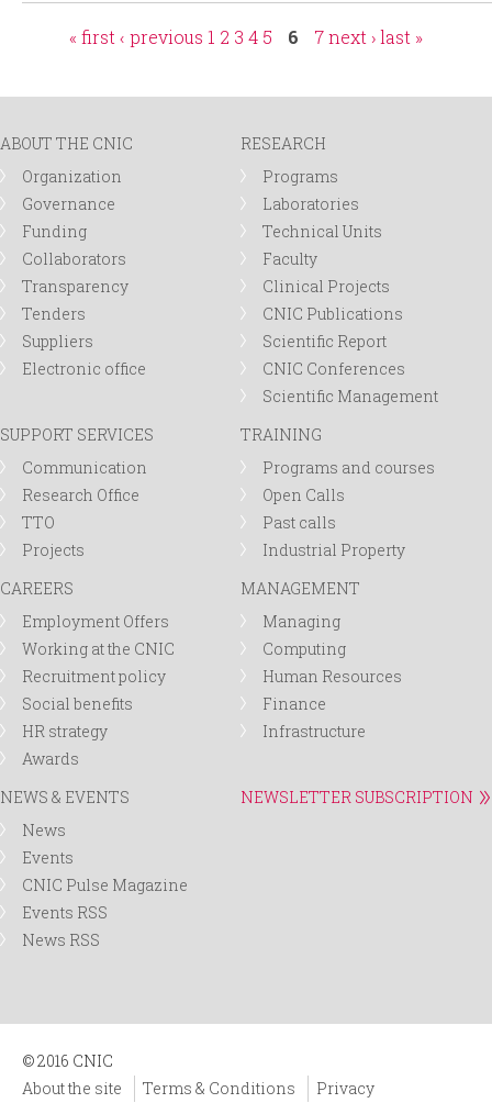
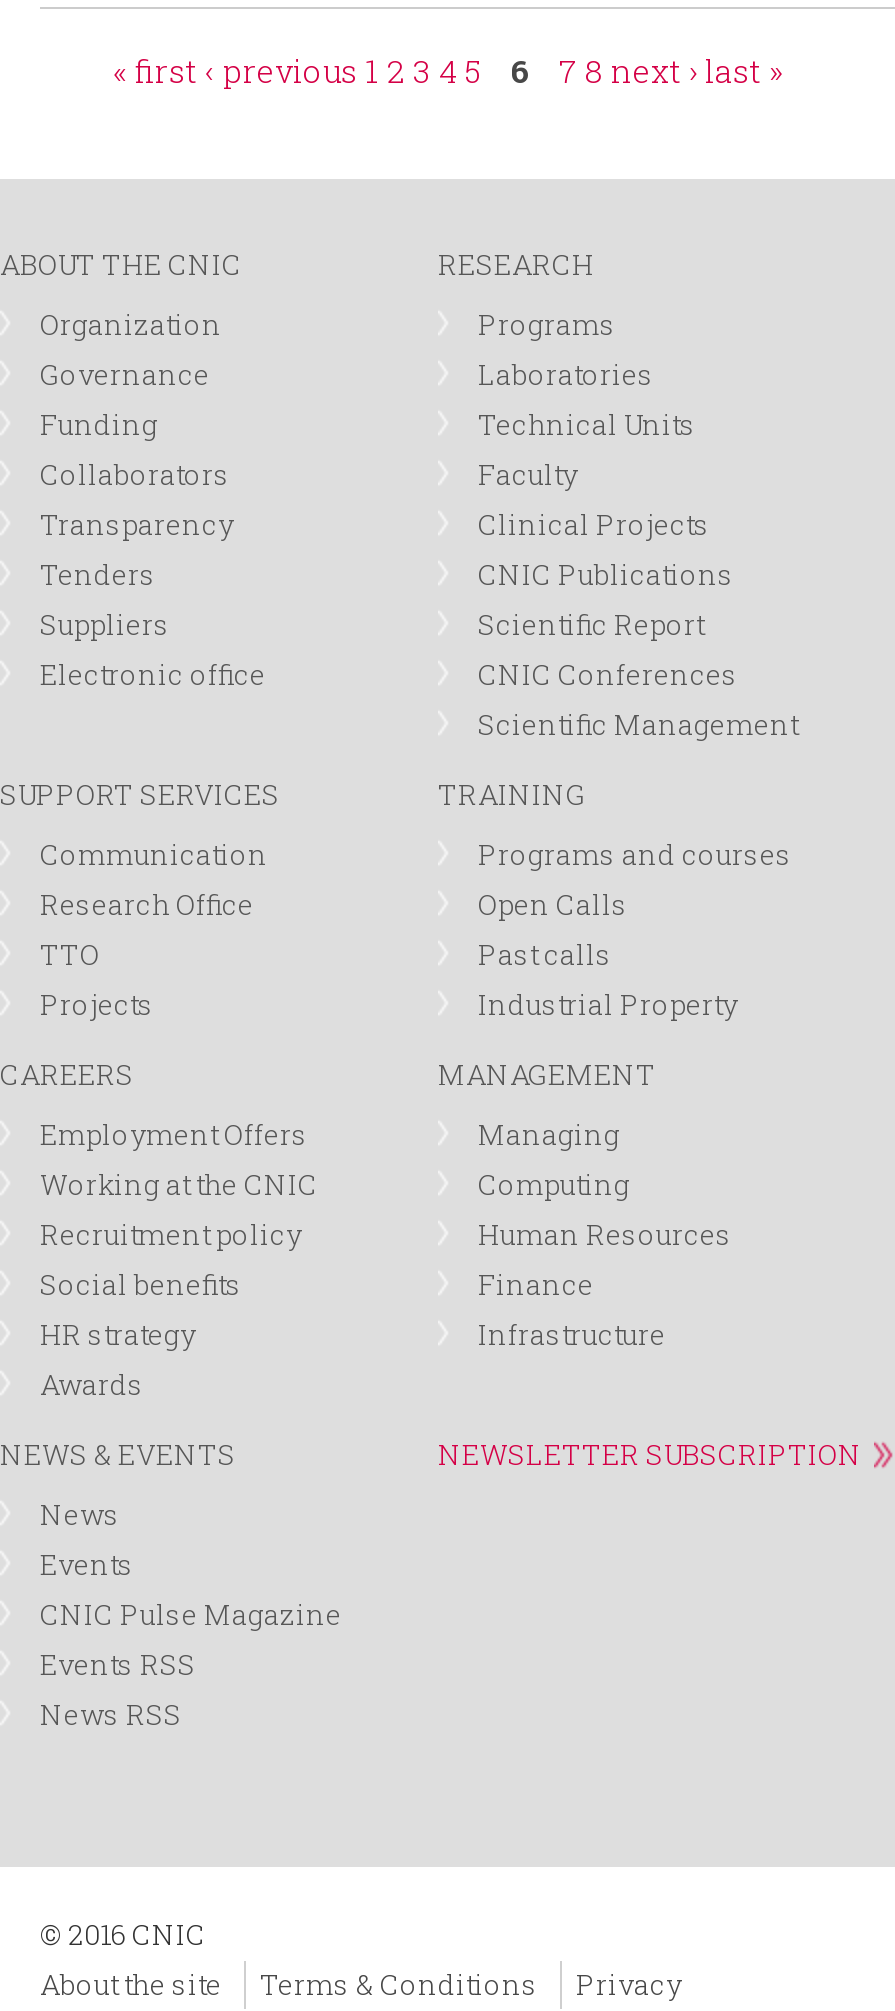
[69,25,423,48] « first ‹ previous 1 2 3 4 5 6 7 next › last » -> [113,49,783,91] « first ‹ previous 1 2 3 4 5 6 7 8 next › last »

